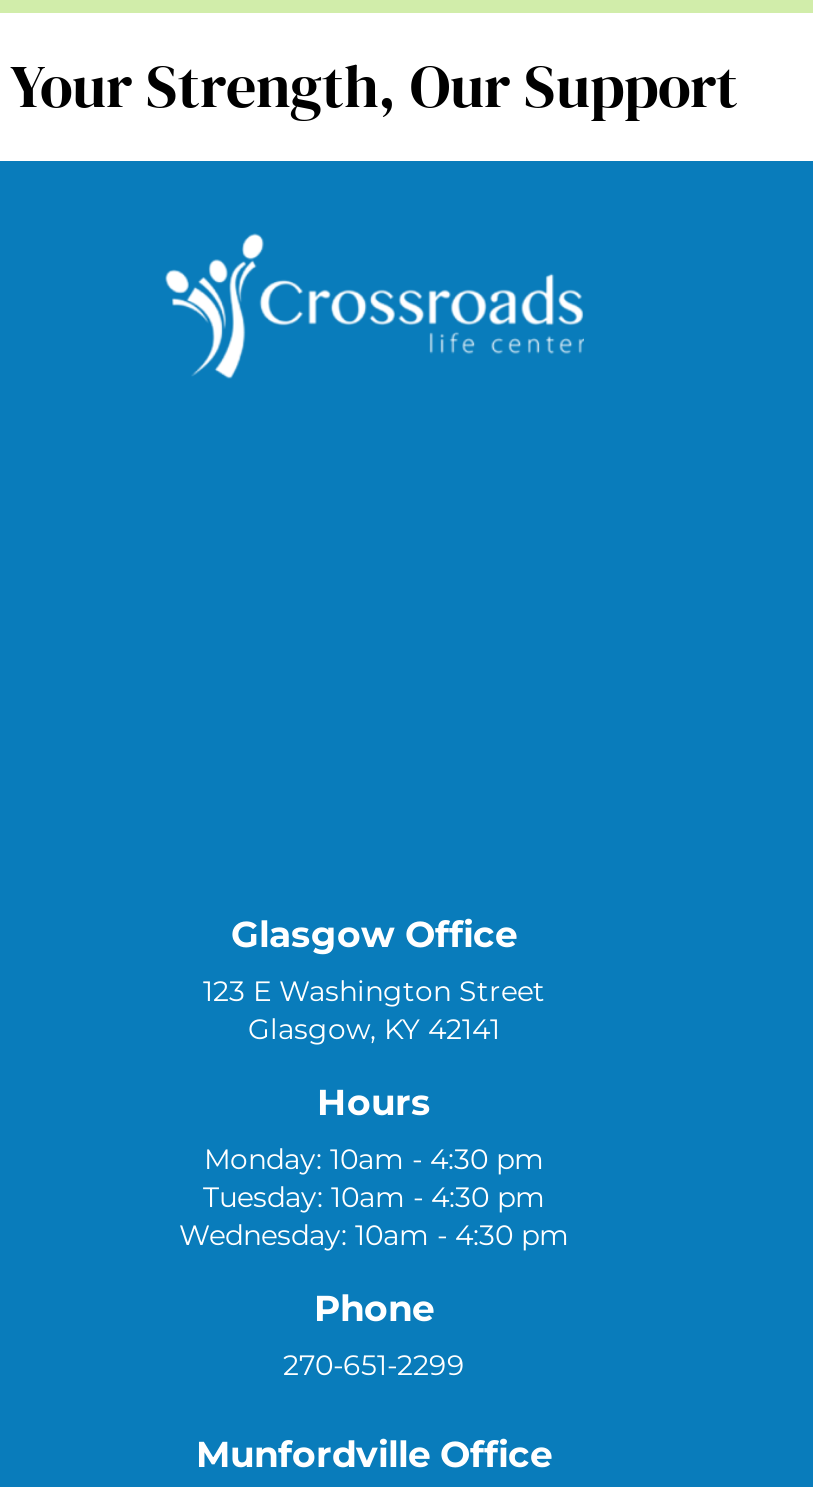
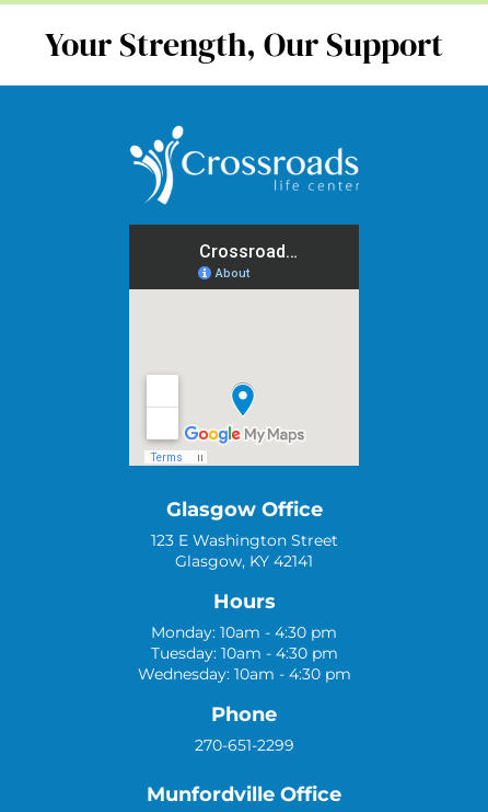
none -> [128,224,360,467] [image]

